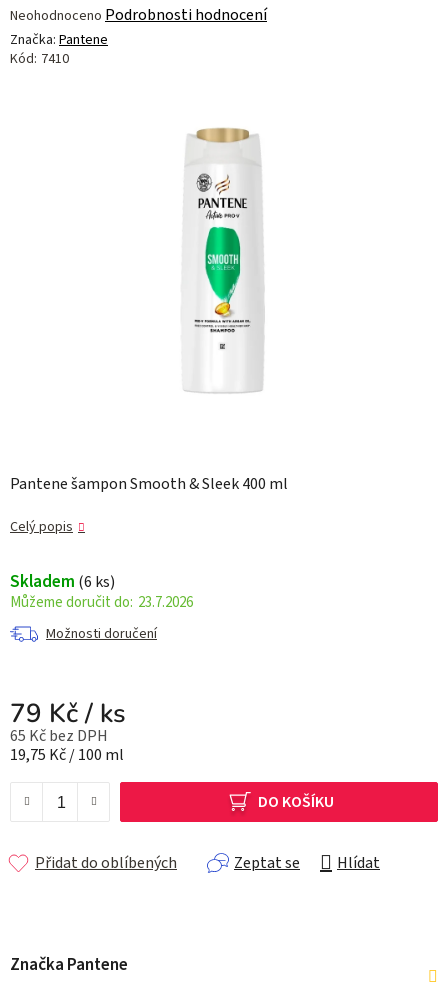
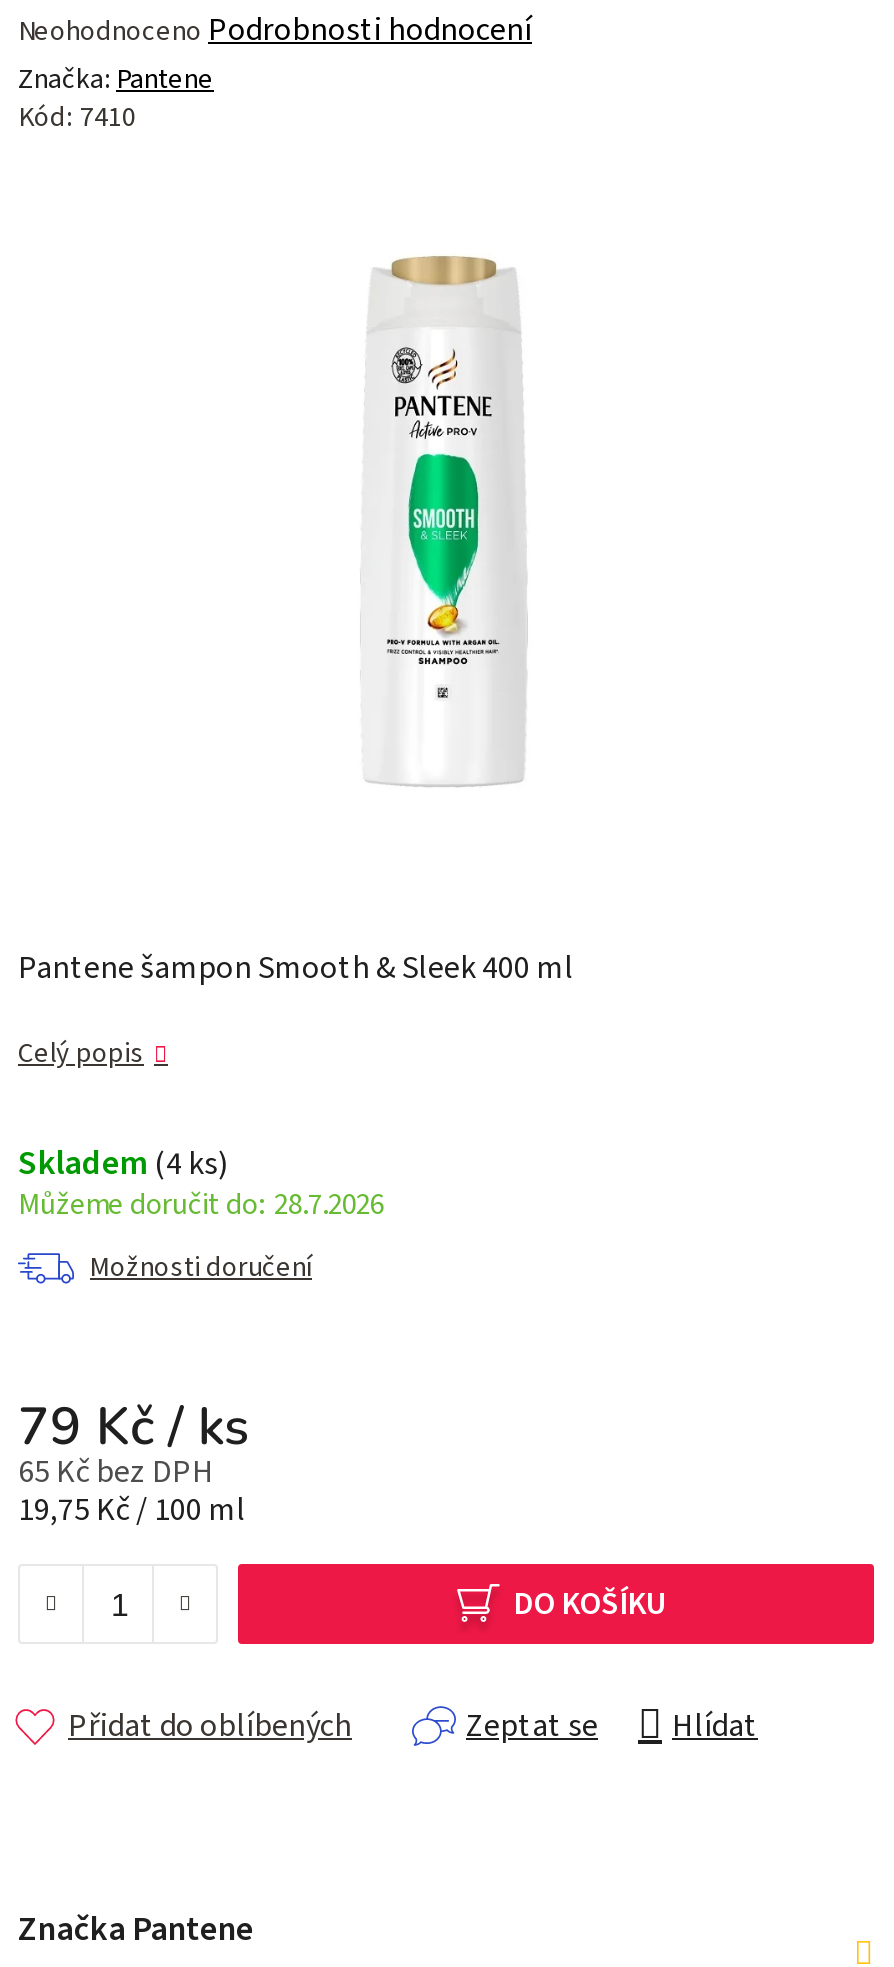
[10,570,115,594] Skladem (6 ks) -> [18,1140,228,1188] Skladem (4 ks)
[135,592,193,613] 23.7.2026 -> [268,1184,384,1226] 28.7.2026

